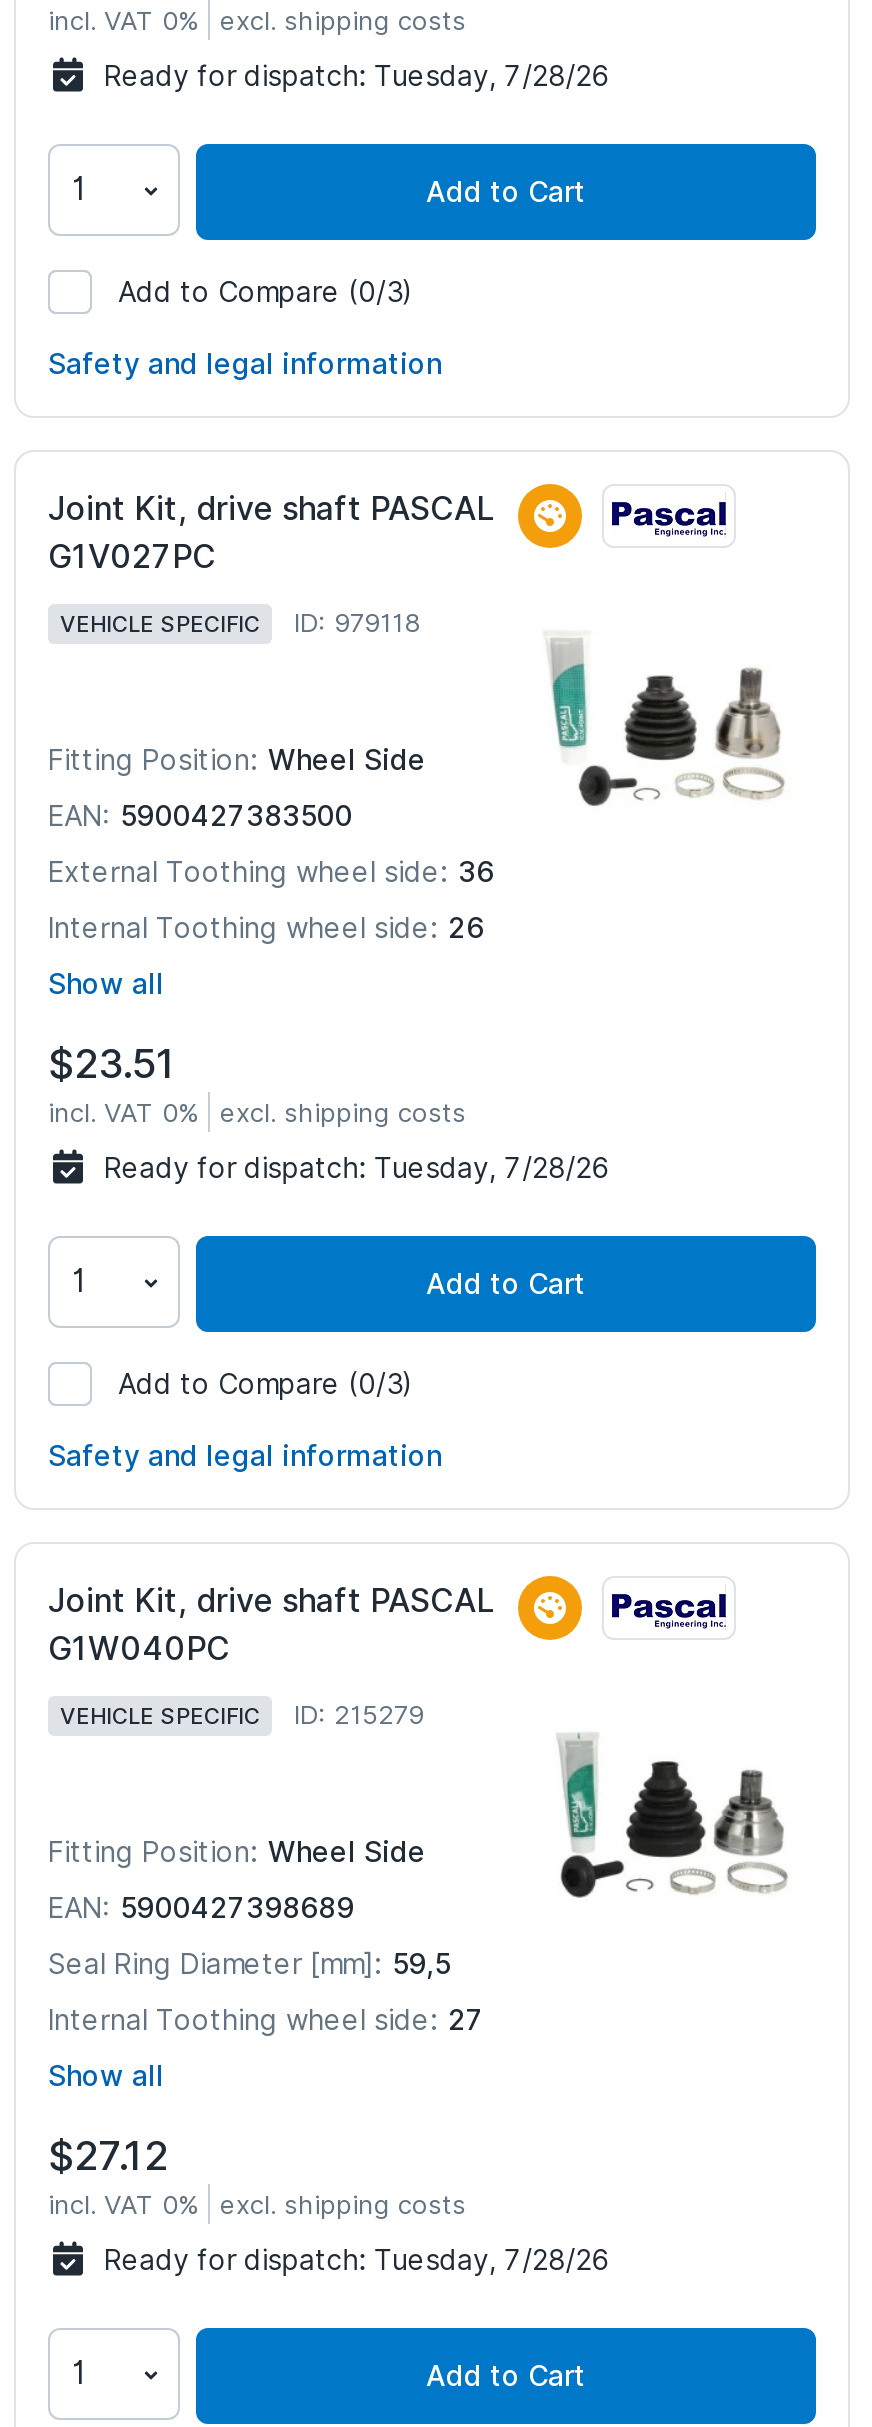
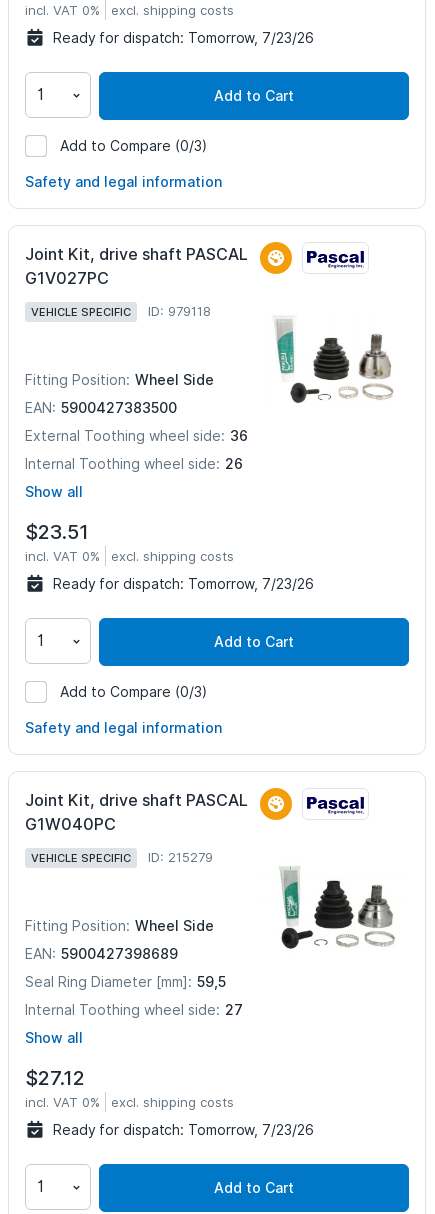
[104,61,609,93] Ready for dispatch: Tuesday, 7/28/26 -> [53,30,313,46] Ready for dispatch: Tomorrow, 7/23/26
[104,1153,609,1185] Ready for dispatch: Tuesday, 7/28/26 -> [53,576,313,592] Ready for dispatch: Tomorrow, 7/23/26
[104,2245,609,2277] Ready for dispatch: Tuesday, 7/28/26 -> [53,1122,313,1138] Ready for dispatch: Tomorrow, 7/23/26

